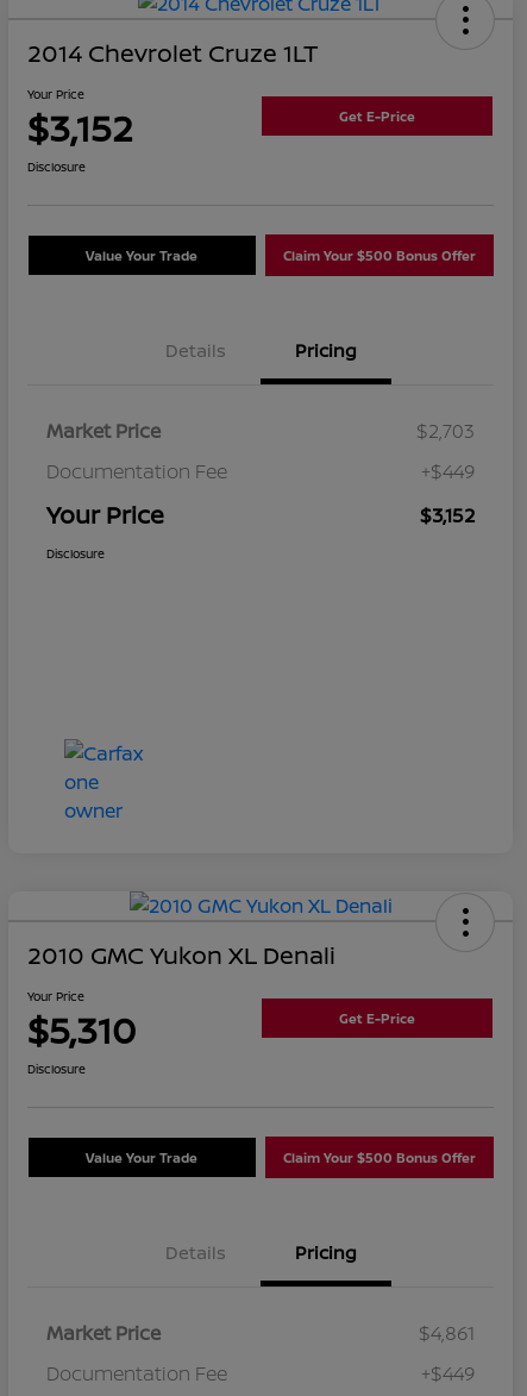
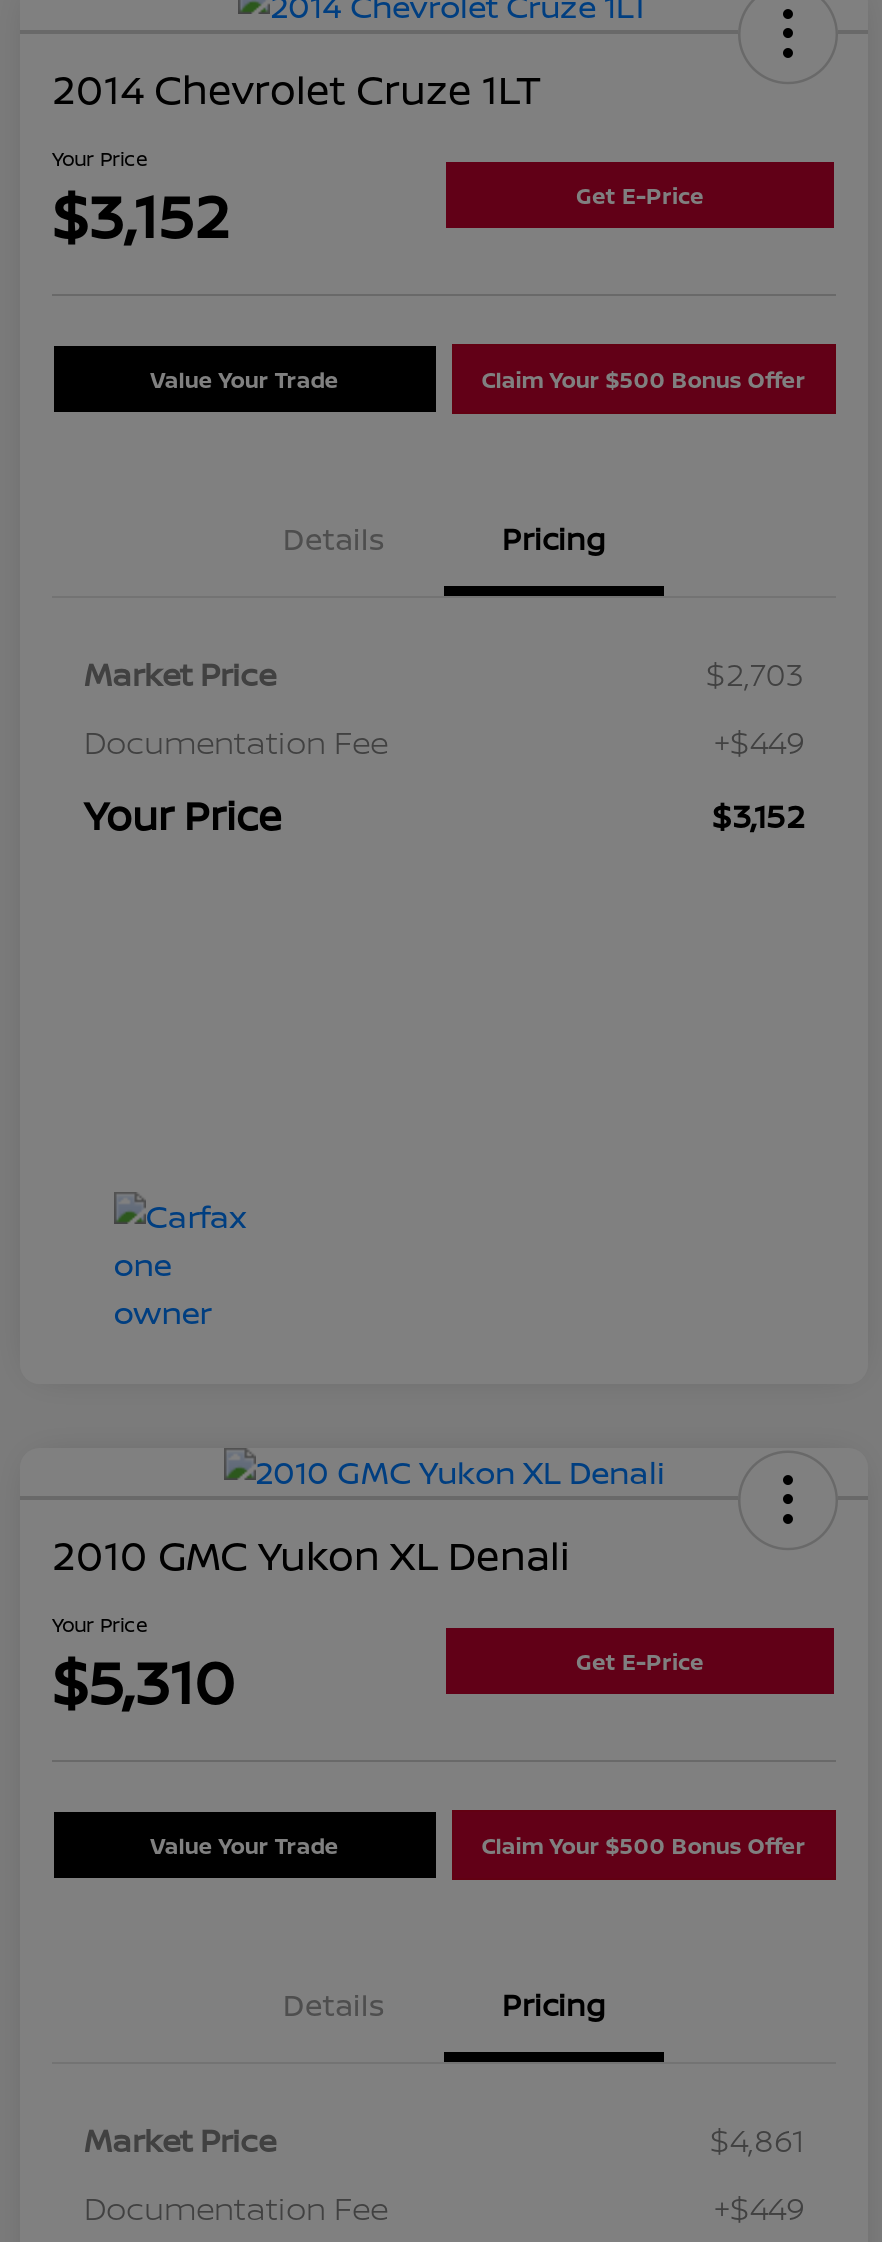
[27,158,86,175] Disclosure -> none
[46,545,105,561] Disclosure -> none
[27,1060,86,1077] Disclosure -> none

